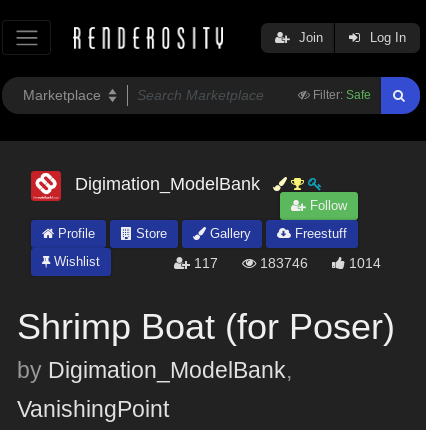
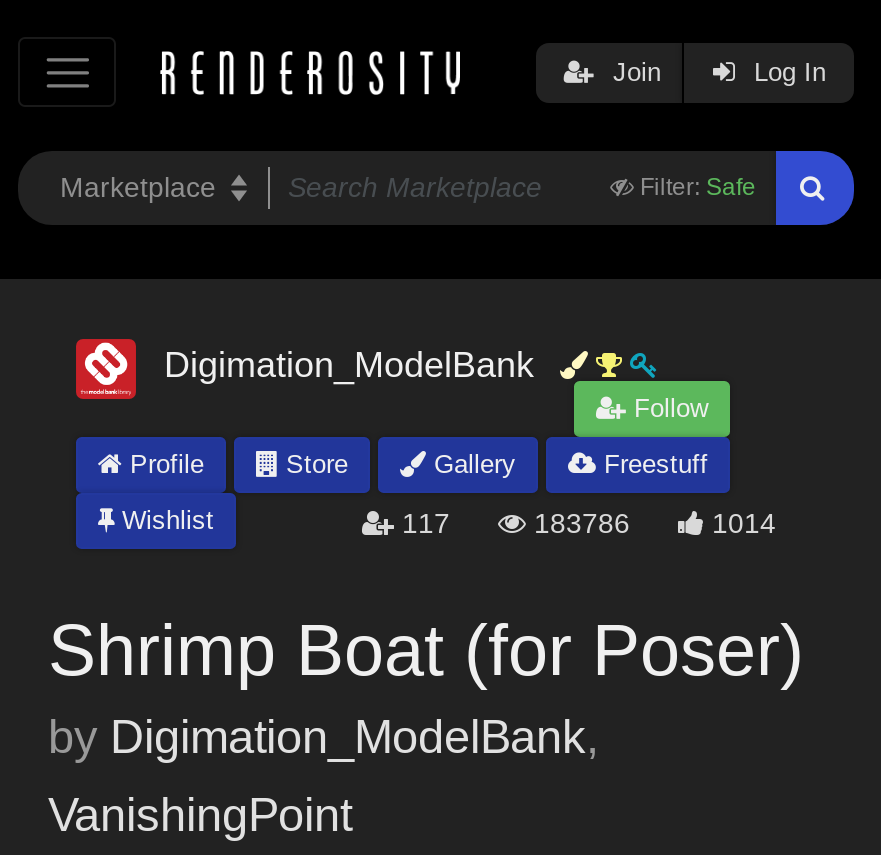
[256,255,308,271] 183746 -> [526,507,630,539] 183786

